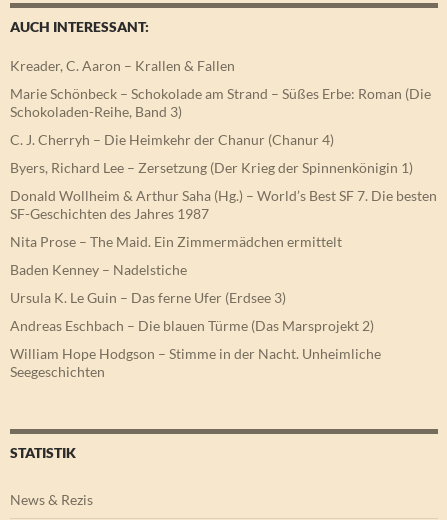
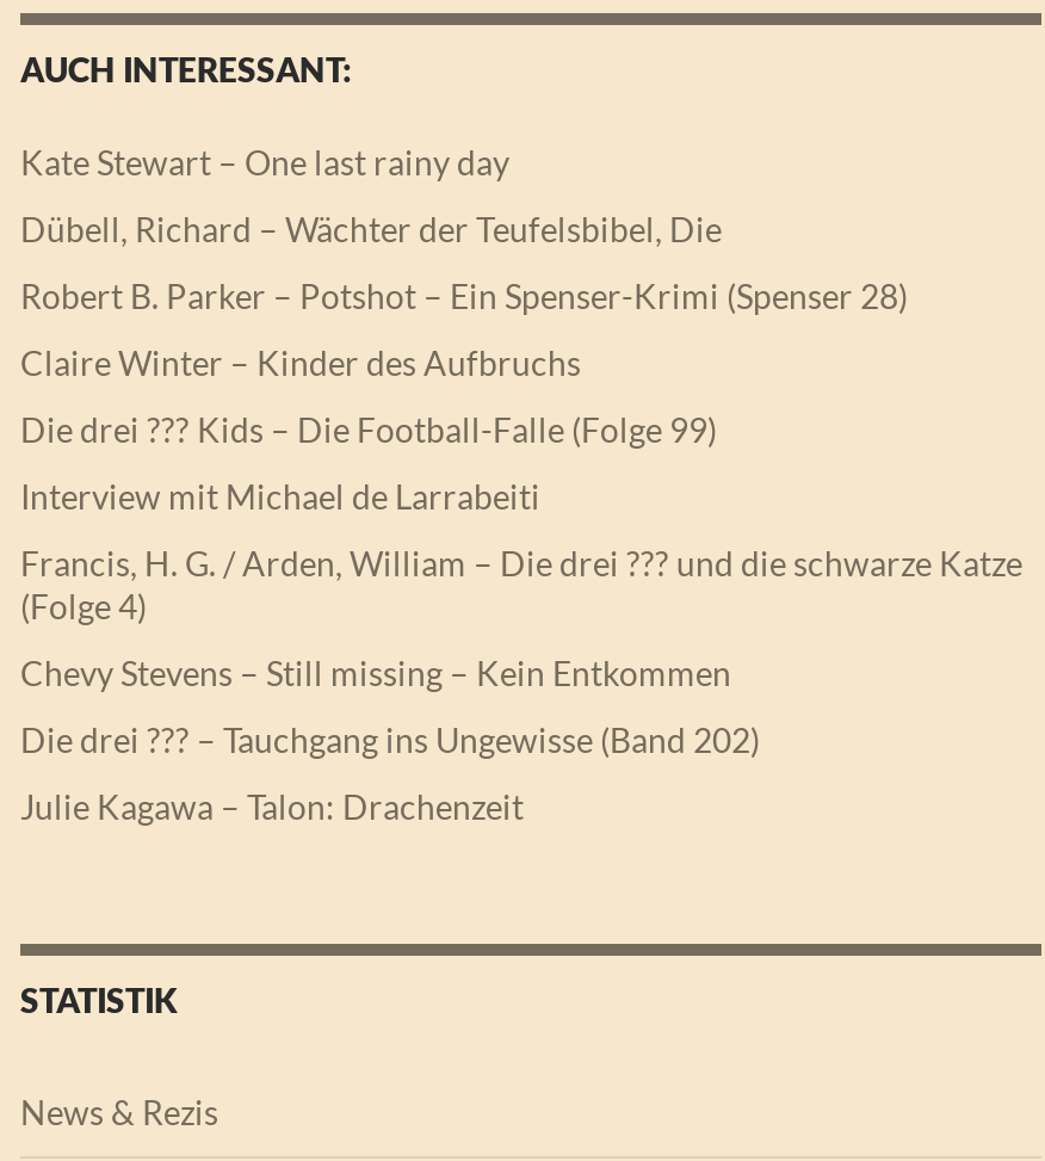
[10,57,235,74] Kreader, C. Aaron – Krallen & Fallen -> [20,142,509,183] Kate Stewart – One last rainy day
[10,85,431,120] Marie Schönbeck – Schokolade am Strand – Süßes Erbe: Roman (Die | Schokoladen-Reihe, Band 3) -> [20,209,722,250] Dübell, Richard – Wächter der Teufelsbibel, Die
[10,131,334,148] C. J. Cherryh – Die Heimkehr der Chanur (Chanur 4) -> [20,276,908,317] Robert B. Parker – Potshot – Ein Spenser-Krimi (Spenser 28)
[10,159,413,176] Byers, Richard Lee – Zersetzung (Der Krieg der Spinnenkönigin 1) -> [20,343,581,383] Claire Winter – Kinder des Aufbruchs
[10,187,437,222] Donald Wollheim & Arthur Saha (Hg.) – World’s Best SF 7. Die besten | SF-Geschichten des Jahres 1987 -> [20,410,717,450] Die drei ??? Kids – Die Football-Falle (Folge 99)
[10,233,342,250] Nita Prose – The Maid. Ein Zimmermädchen ermittelt -> [20,477,540,517] Interview mit Michael de Larrabeiti
[10,261,187,278] Baden Kenney – Nadelstiche -> [20,543,1022,627] Francis, H. G. / Arden, William – Die drei ??? und die schwarze Katze | (Folge 4)
[10,289,286,306] Ursula K. Le Guin – Das ferne Ufer (Erdsee 3) -> [20,653,731,694] Chevy Stevens – Still missing – Kein Entkommen
[10,317,374,334] Andreas Eschbach – Die blauen Türme (Das Marsprojekt 2) -> [20,720,760,761] Die drei ??? – Tauchgang ins Ungewisse (Band 202)
[10,345,381,380] William Hope Hodgson – Stimme in der Nacht. Unheimliche | Seegeschichten -> [20,787,524,827] Julie Kagawa – Talon: Drachenzeit

